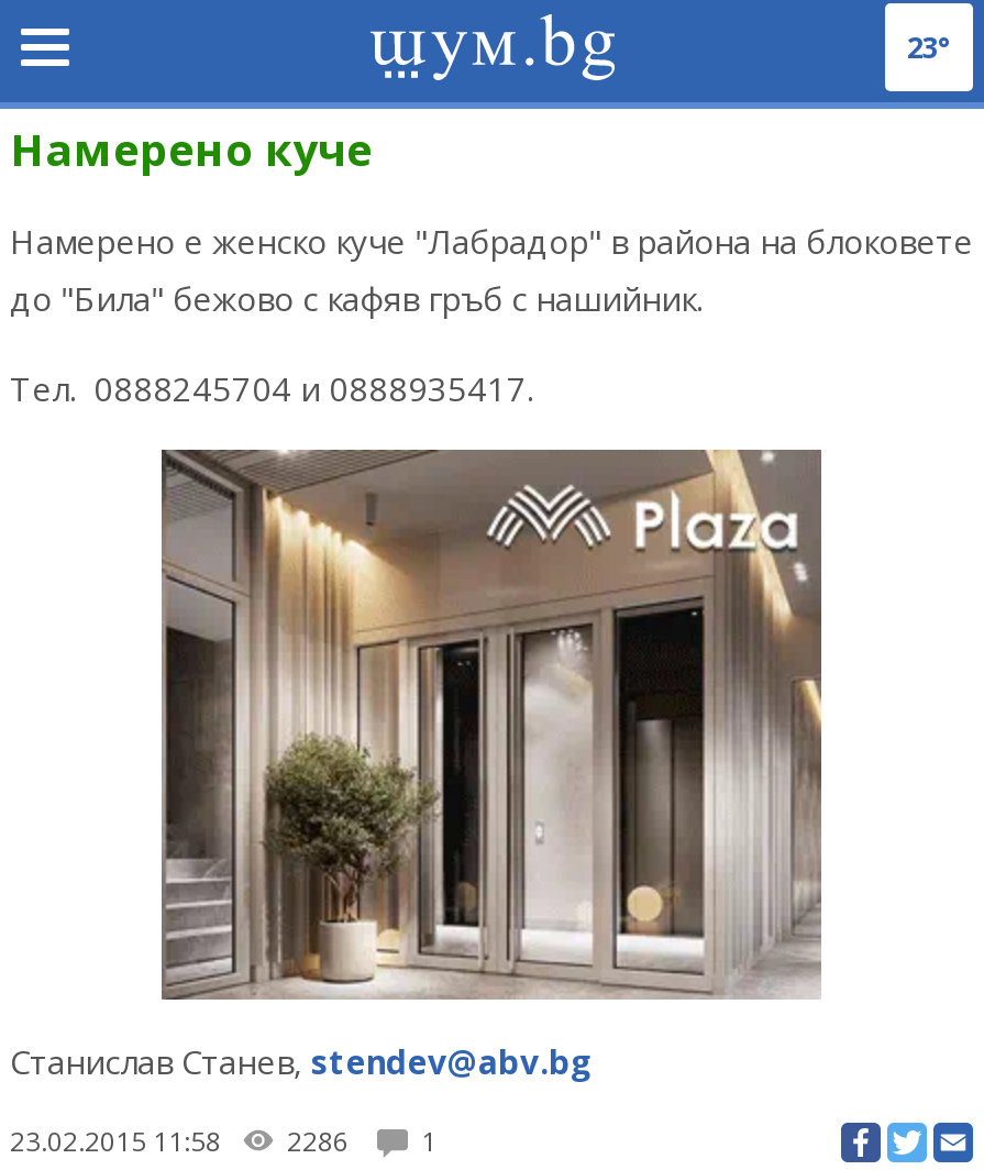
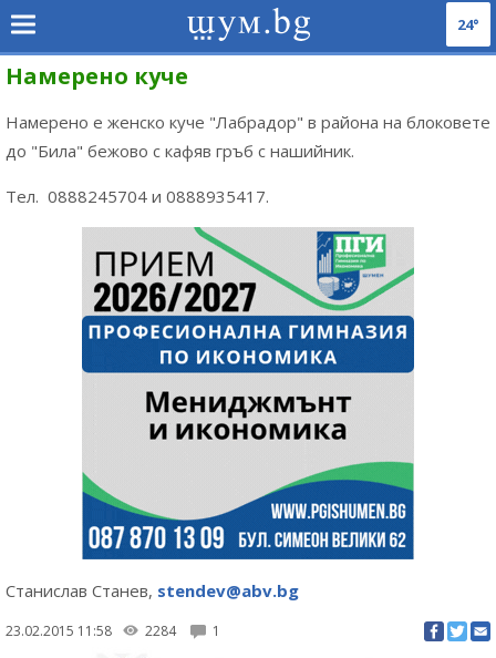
[907,27,951,67] 23° -> [457,14,479,34] 24°
[159,450,821,1002] [image] -> [81,227,415,561] [image]
[10,1122,436,1159] 23.02.2015 11:58 2286 1 -> [6,621,220,640] 23.02.2015 11:58 2284 1

